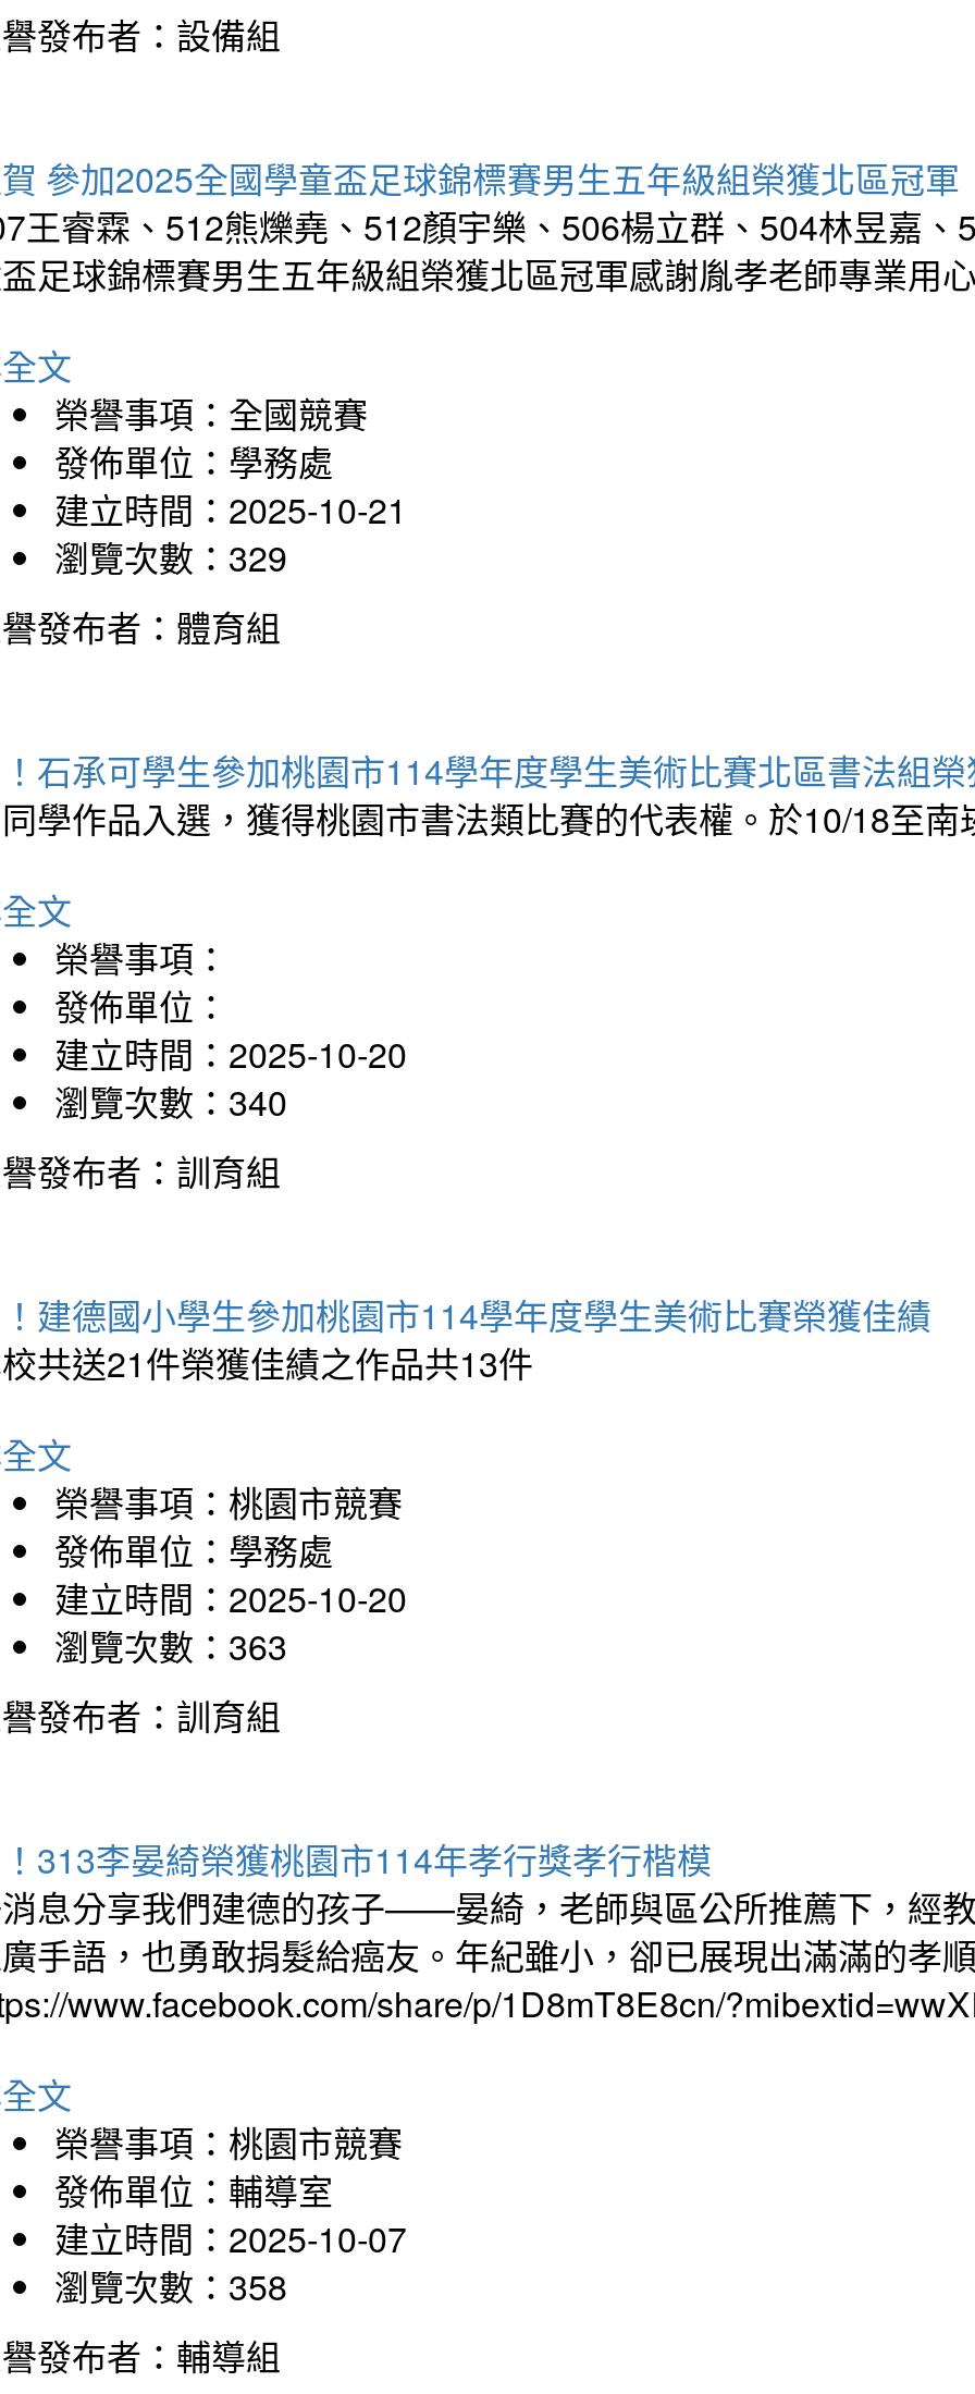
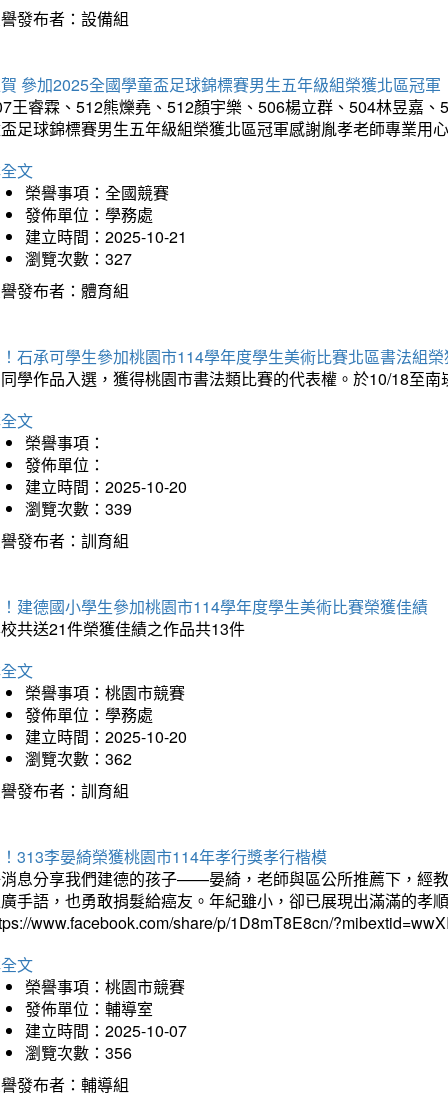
[54,532,287,582] 瀏覽次數：329 -> [25,247,132,270] 瀏覽次數：327
[54,1077,287,1127] 瀏覽次數：340 -> [25,497,132,520] 瀏覽次數：339
[54,1621,287,1671] 瀏覽次數：363 -> [25,747,132,770] 瀏覽次數：362
[54,2261,287,2311] 瀏覽次數：358 -> [25,1041,132,1064] 瀏覽次數：356

